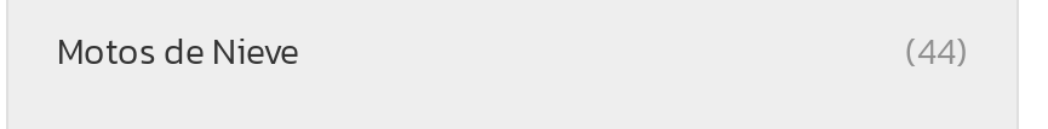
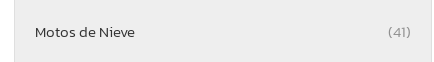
[905,22,968,77] (44) -> [388,19,411,42] (41)

